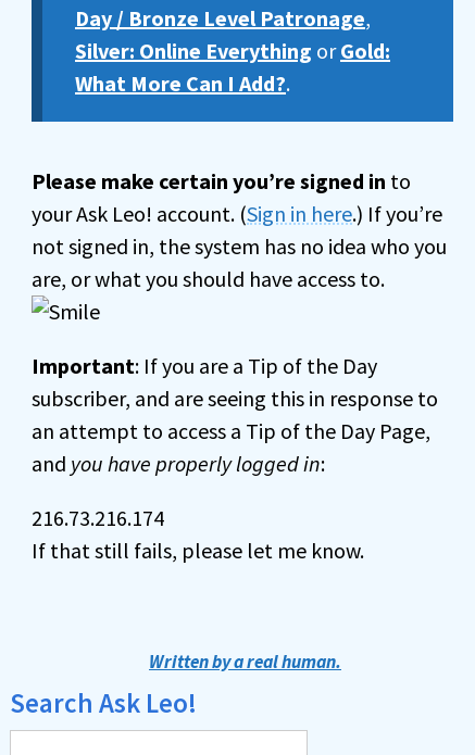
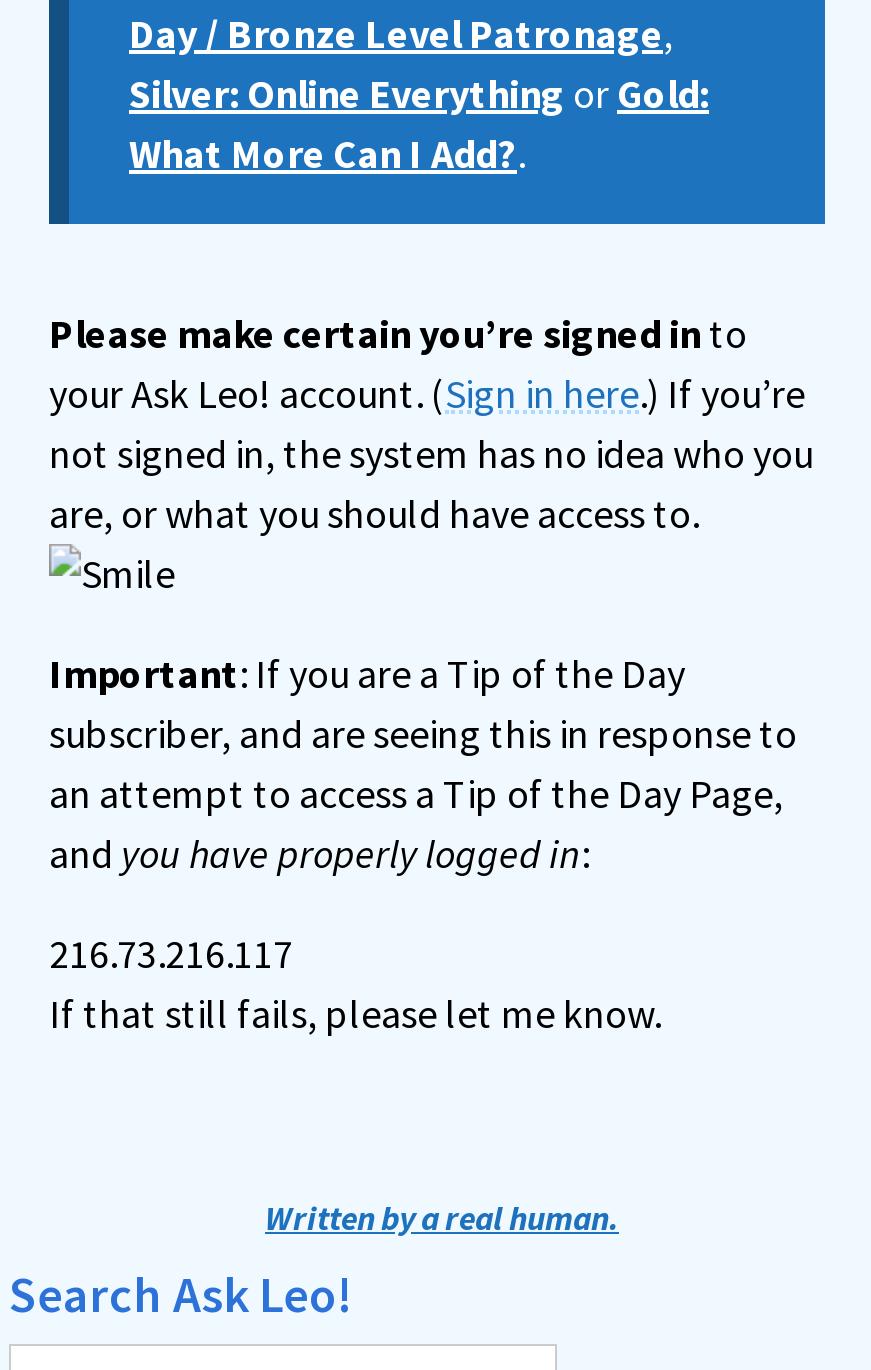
[32,504,164,531] 216.73.216.174 -> [49,928,293,978] 216.73.216.117

